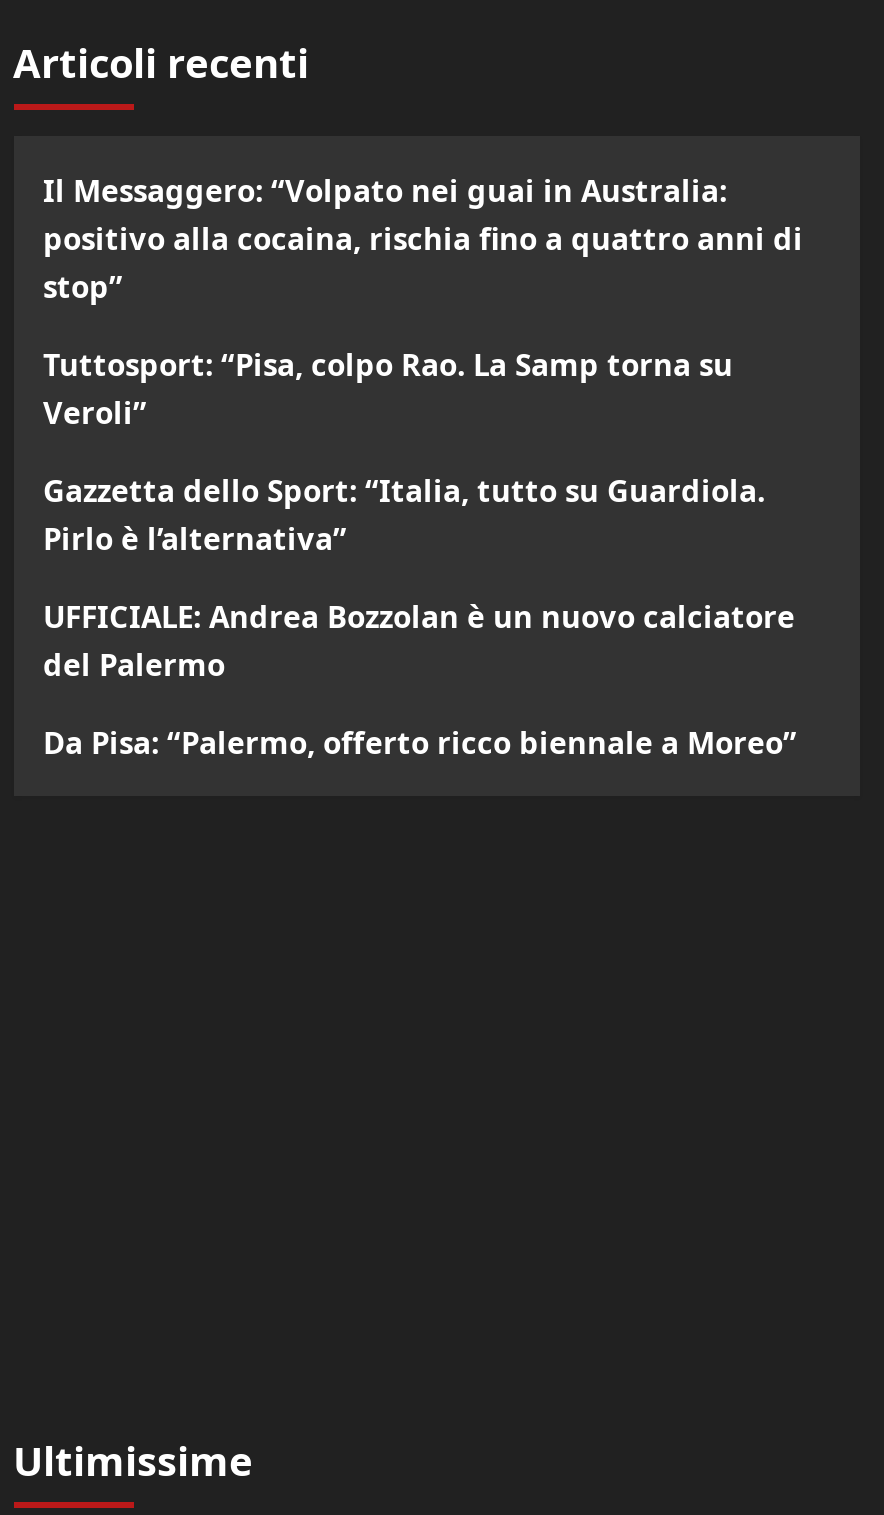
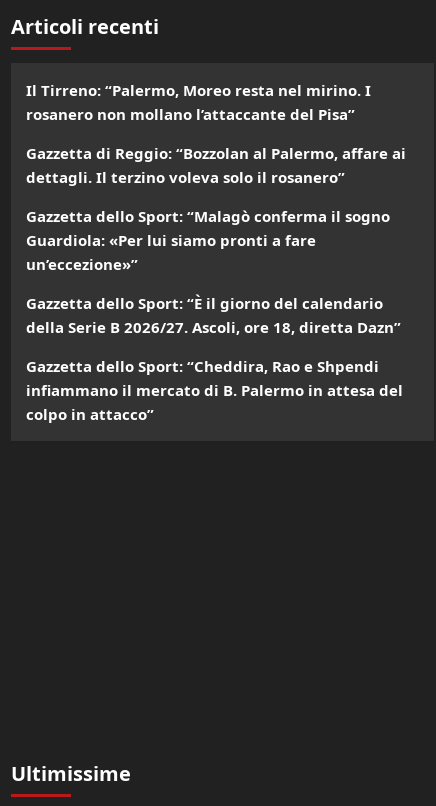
[43,170,803,306] Il Messaggero: “Volpato nei guai in Australia: | positivo alla cocaina, rischia fino a quattro anni di | stop” -> [25,80,370,124] Il Tirreno: “Palermo, Moreo resta nel mirino. I | rosanero non mollano l’attaccante del Pisa”
[43,344,733,432] Tuttosport: “Pisa, colpo Rao. La Samp torna su | Veroli” -> [25,143,405,187] Gazzetta di Reggio: “Bozzolan al Palermo, affare ai | dettagli. Il terzino voleva solo il rosanero”
[43,470,765,558] Gazzetta dello Sport: “Italia, tutto su Guardiola. | Pirlo è l’alternativa” -> [25,206,389,274] Gazzetta dello Sport: “Malagò conferma il sogno | Guardiola: «Per lui siamo pronti a fare | un’eccezione»”
[43,596,795,684] UFFICIALE: Andrea Bozzolan è un nuovo calciatore | del Palermo -> [25,293,400,337] Gazzetta dello Sport: “È il giorno del calendario | della Serie B 2026/27. Ascoli, ore 18, diretta Dazn”
[43,722,797,762] Da Pisa: “Palermo, offerto ricco biennale a Moreo” -> [25,356,402,424] Gazzetta dello Sport: “Cheddira, Rao e Shpendi | infiammano il mercato di B. Palermo in attesa del | colpo in attacco”

